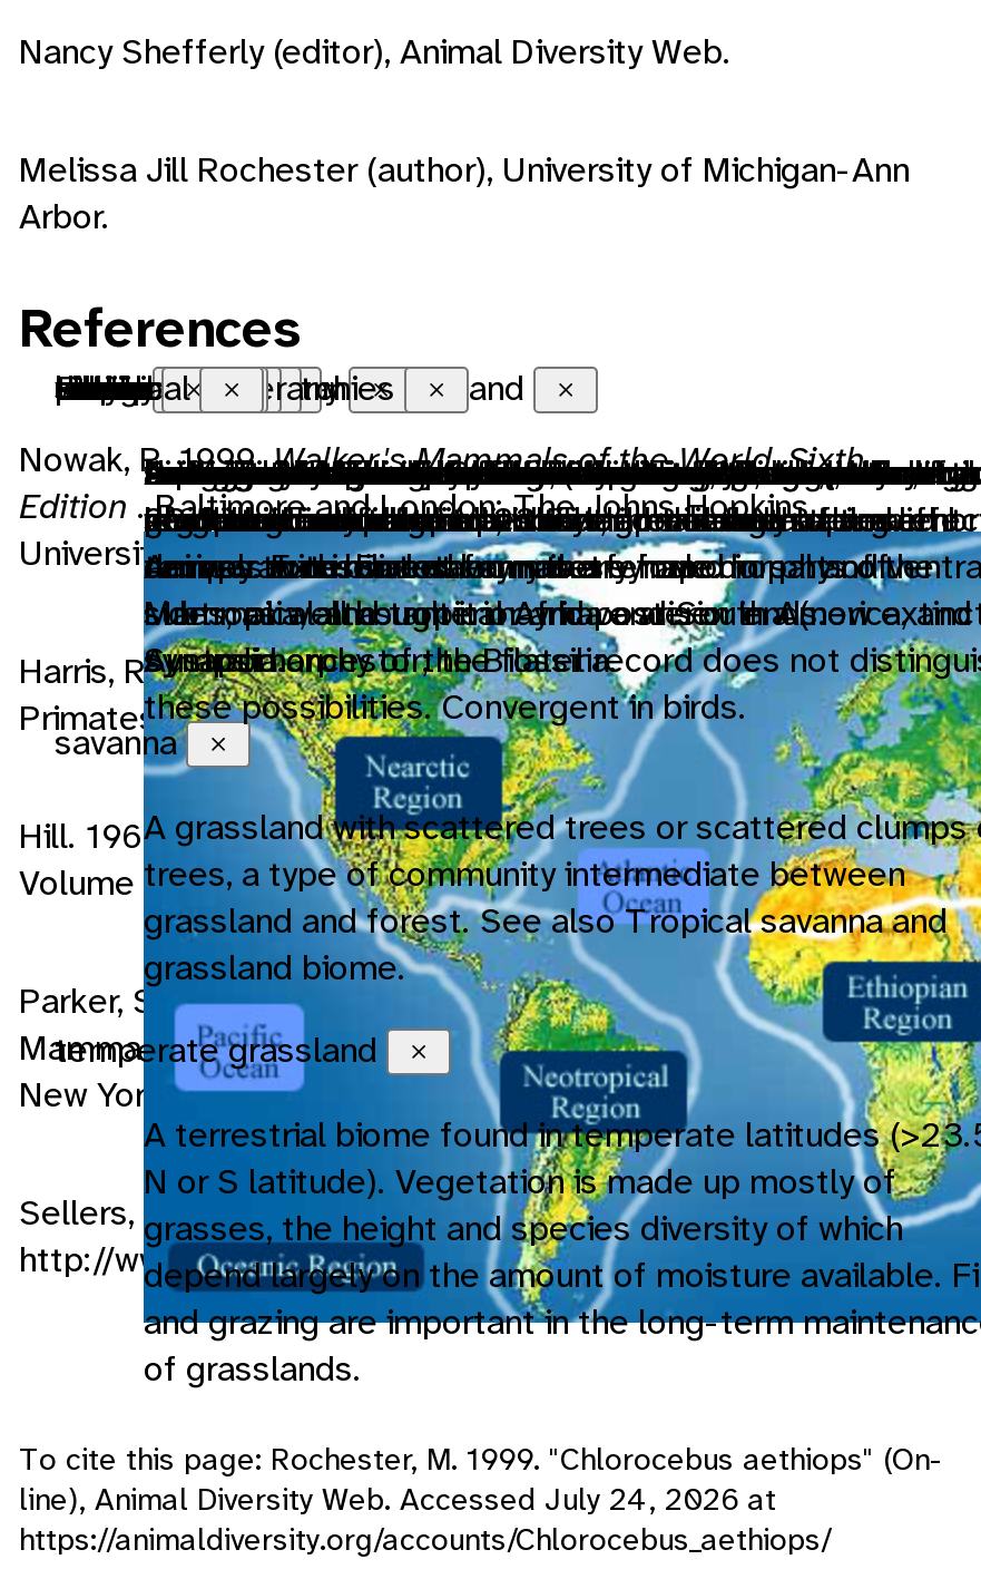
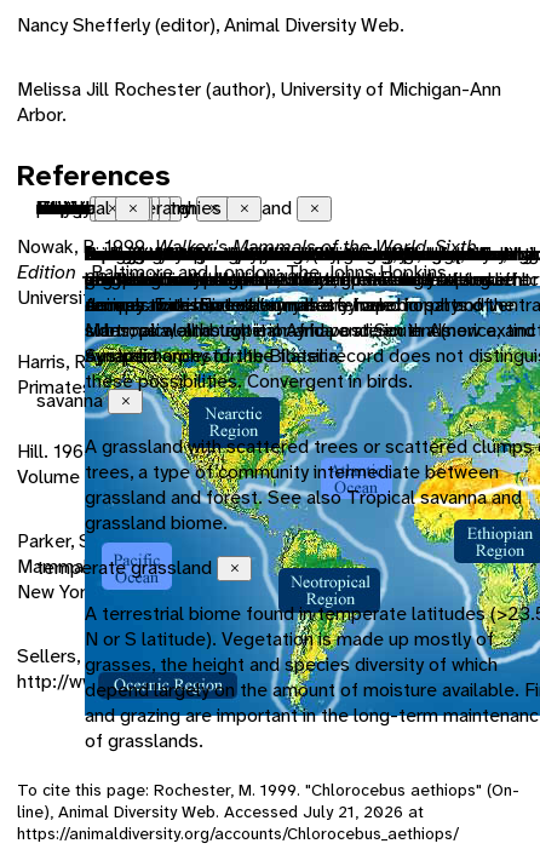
[19,1479,776,1519] line), Animal Diversity Web. Accessed July 24, 2026 at -> [17,801,424,822] line), Animal Diversity Web. Accessed July 21, 2026 at

